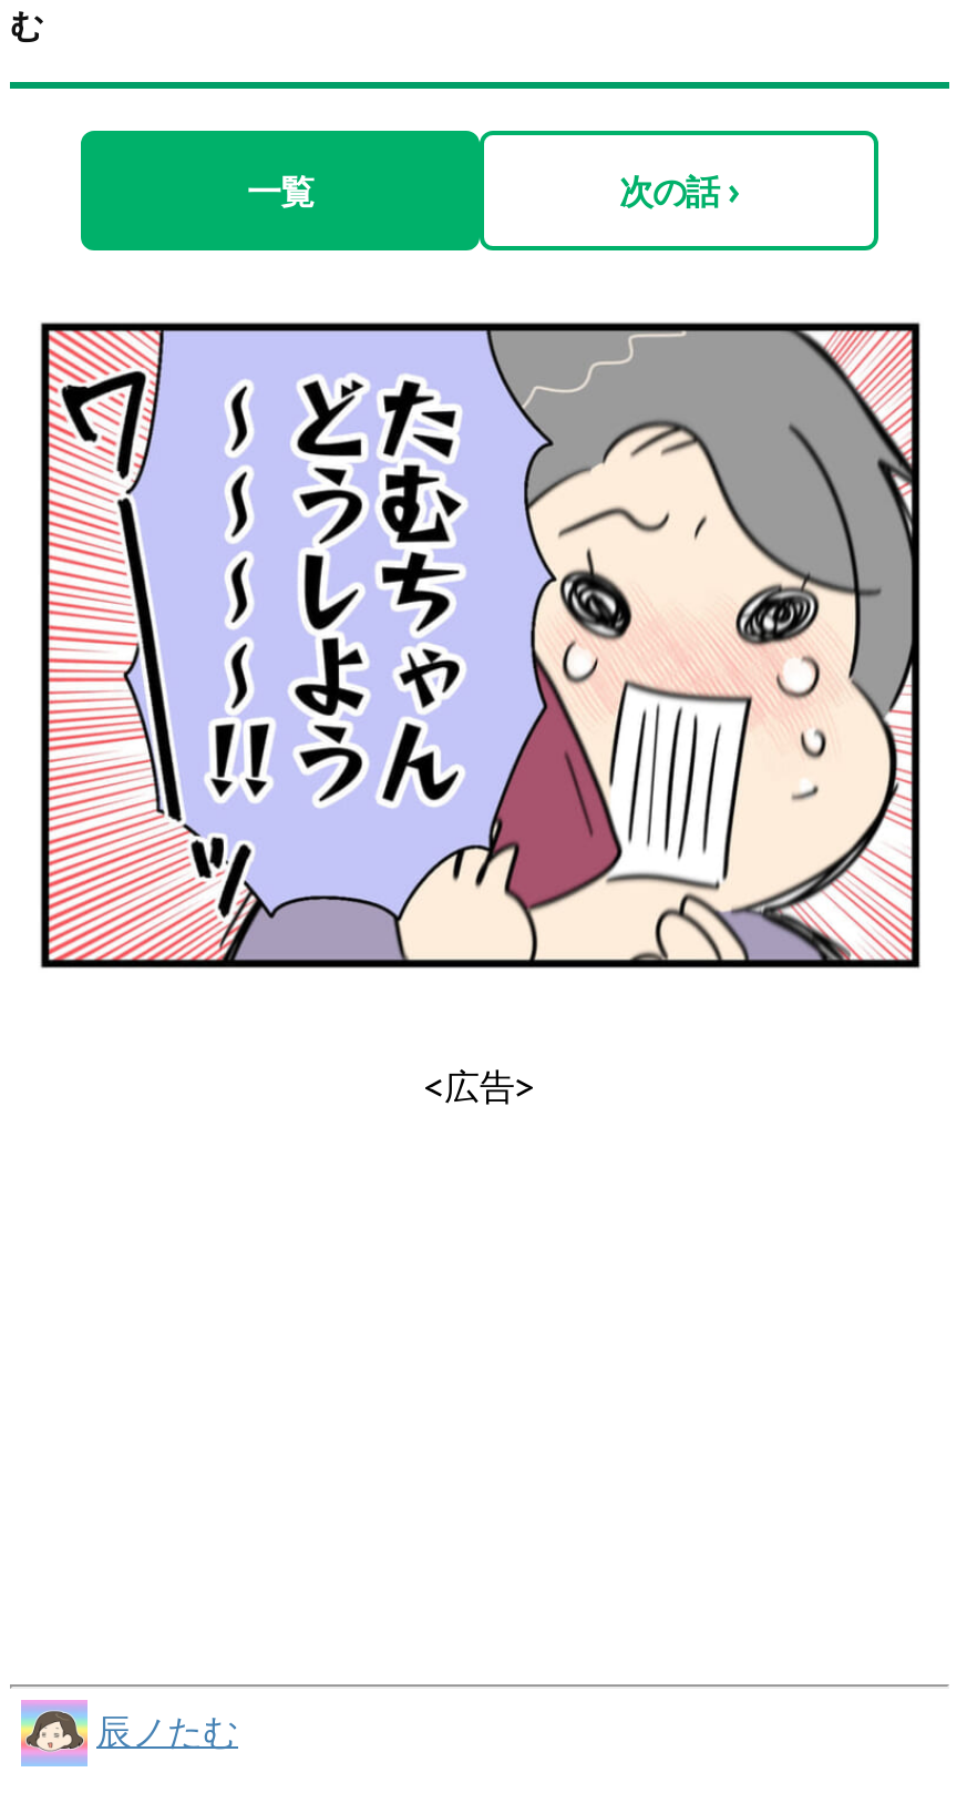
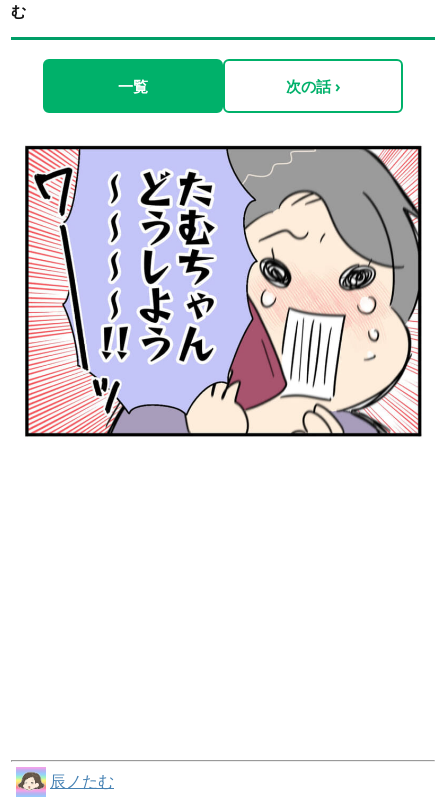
[424,1064,535,1109] <広告> -> none

